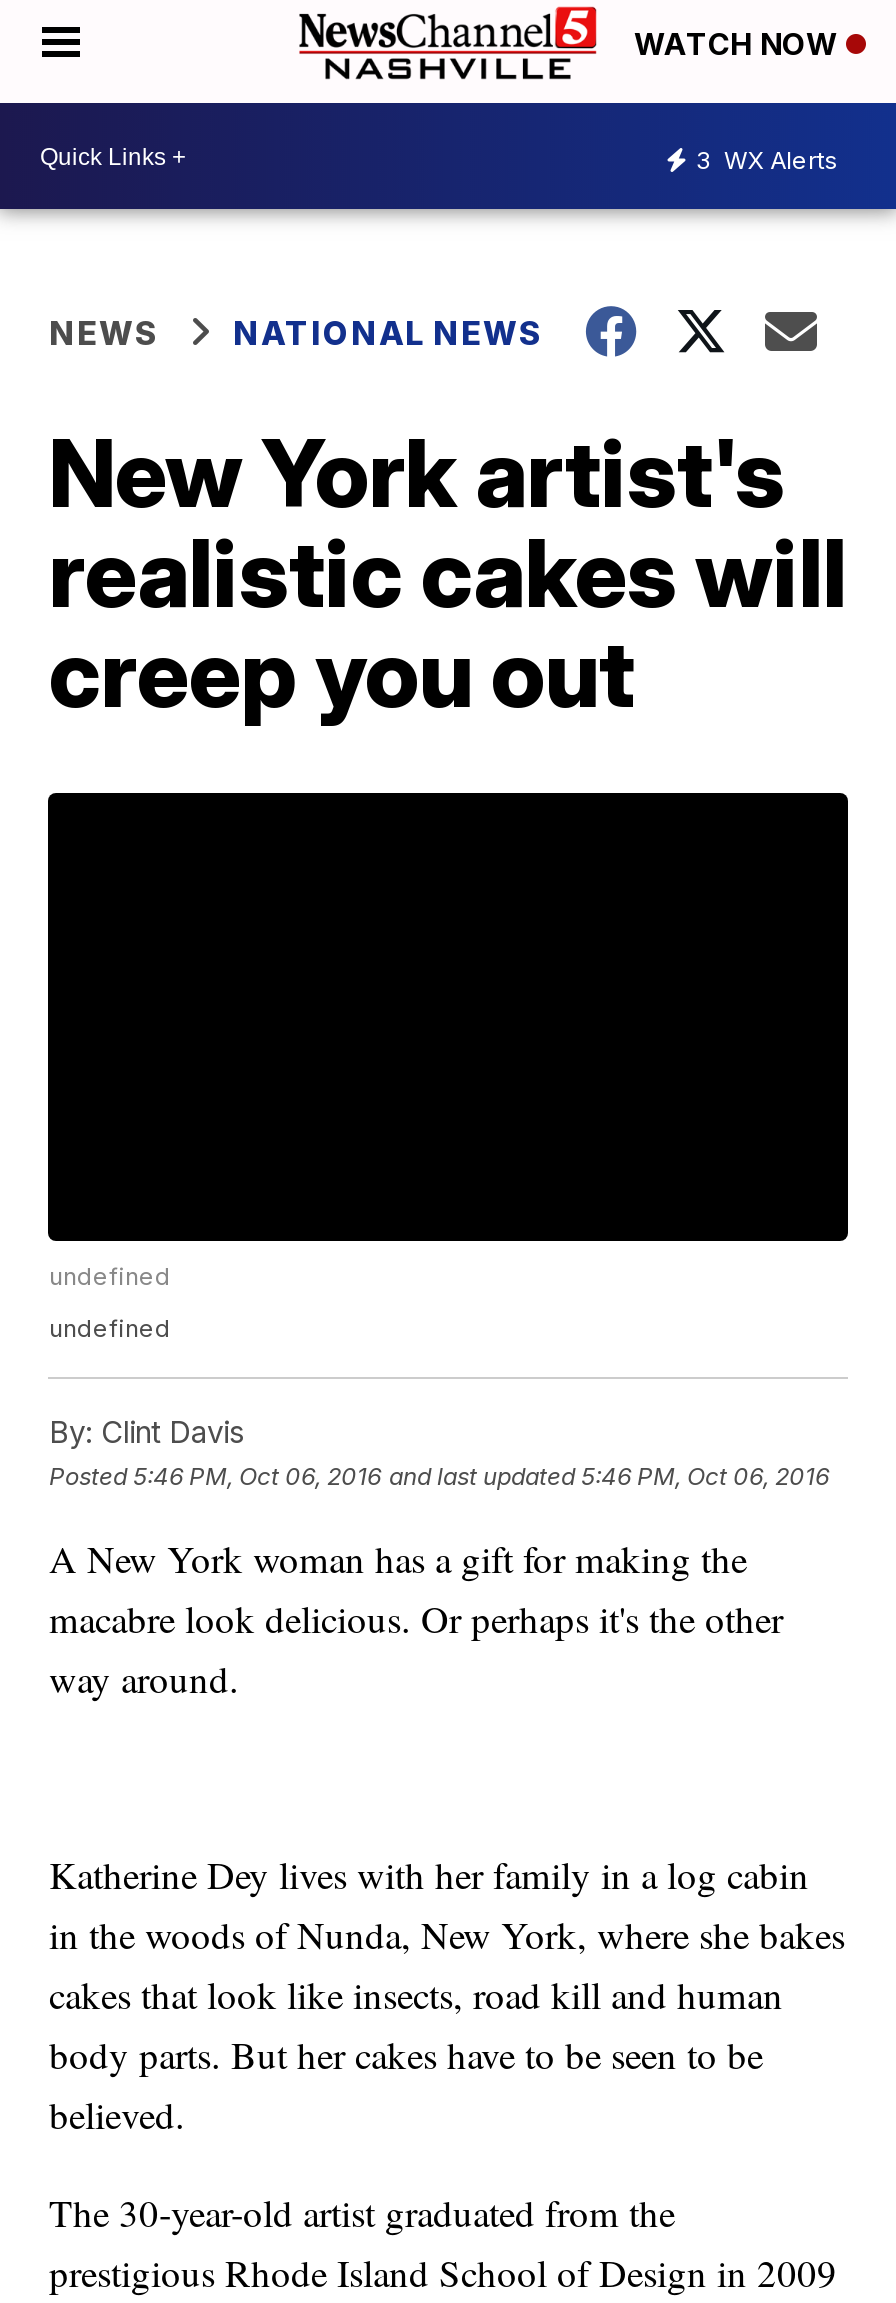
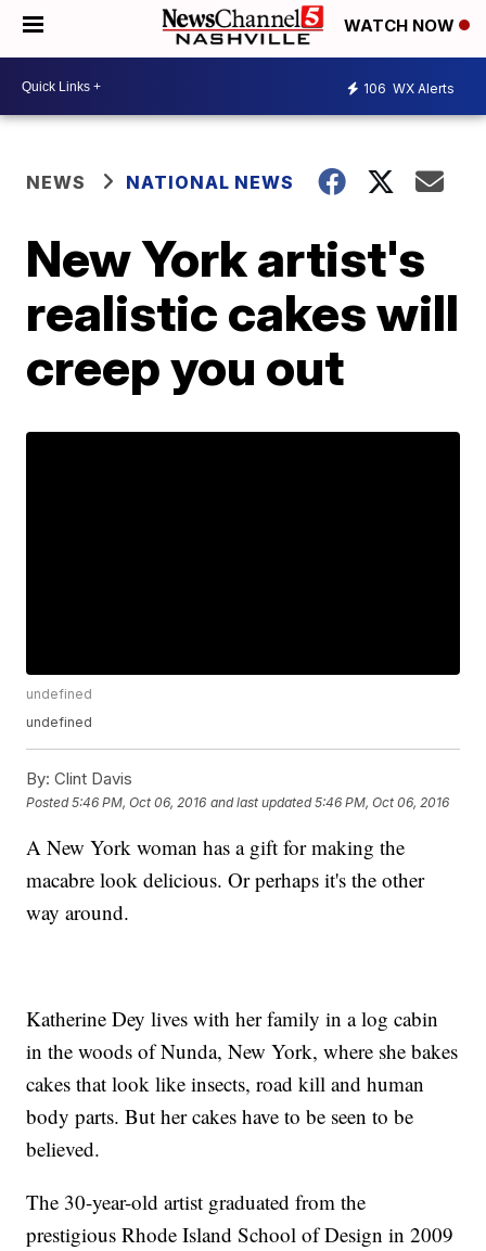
[696,144,838,174] 3 WX Alerts -> [363,80,455,96] 106 WX Alerts

